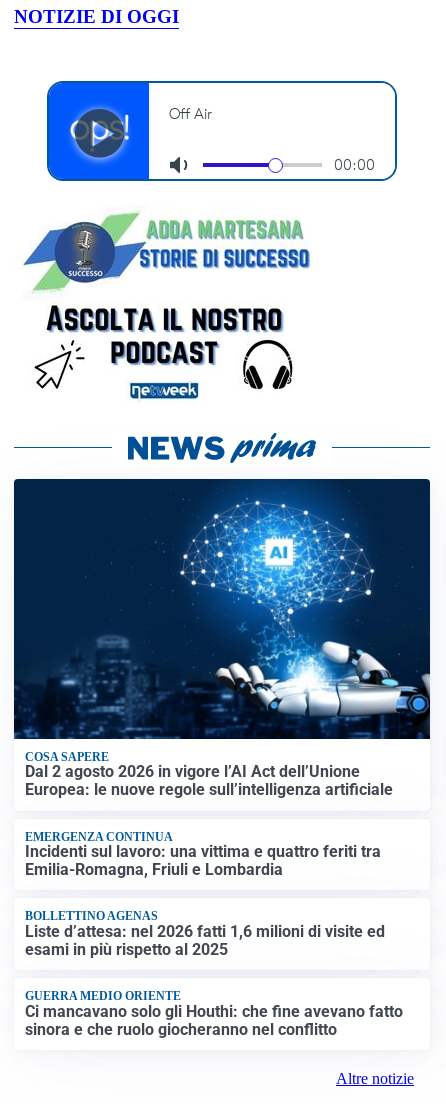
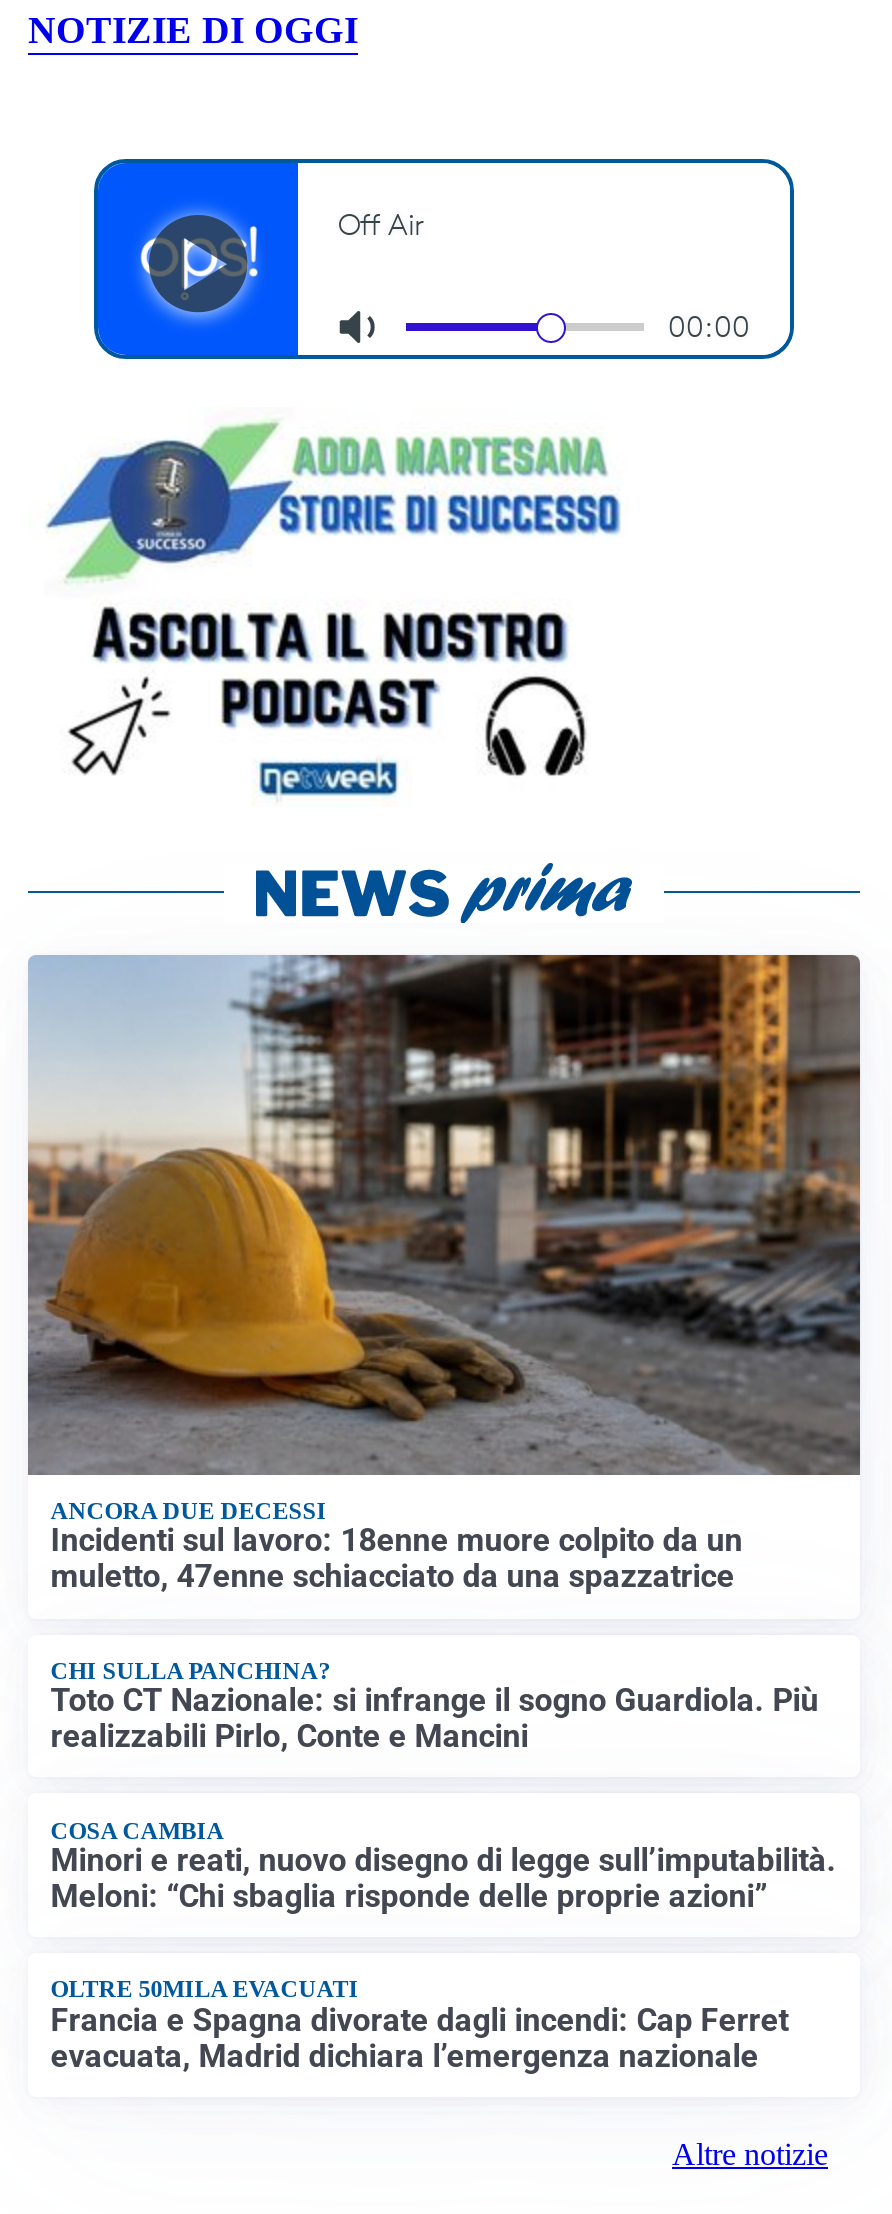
[13,478,431,799] [image] | COSA SAPERE | Dal 2 agosto 2026 in vigore l’AI Act dell’Unione | Europea: le nuove regole sull’intelligenza artificiale -> [26,953,862,1596] [image] | ANCORA DUE DECESSI | Incidenti sul lavoro: 18enne muore colpito da un | muletto, 47enne schiacciato da una spazzatrice
[25,830,381,879] EMERGENZA CONTINUA | Incidenti sul lavoro: una vittima e quattro feriti tra | Emilia-Romagna, Friuli e Lombardia -> [50,1656,818,1755] CHI SULLA PANCHINA? | Toto CT Nazionale: si infrange il sogno Guardiola. Più | realizzabili Pirlo, Conte e Mancini
[25,909,385,959] BOLLETTINO AGENAS | Liste d’attesa: nel 2026 fatti 1,6 milioni di visite ed | esami in più rispetto al 2025 -> [50,1816,836,1915] COSA CAMBIA | Minori e reati, nuovo disegno di legge sull’imputabilità. | Meloni: “Chi sbaglia risponde delle proprie azioni”
[25,989,403,1039] GUERRA MEDIO ORIENTE | Ci mancavano solo gli Houthi: che fine avevano fatto | sinora e che ruolo giocheranno nel conflitto -> [50,1975,788,2074] OLTRE 50MILA EVACUATI | Francia e Spagna divorate dagli incendi: Cap Ferret | evacuata, Madrid dichiara l’emergenza nazionale

